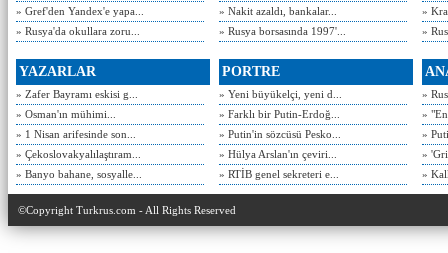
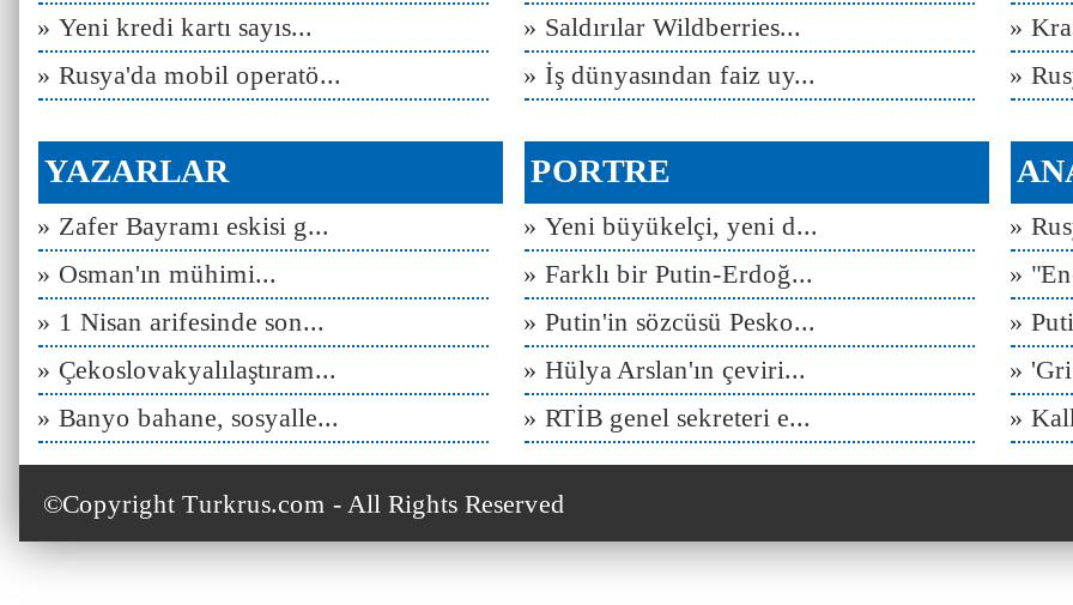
[15,5,143,17] » Gref'den Yandex'e yapa... -> [37,13,313,41] » Yeni kredi kartı sayıs...
[218,5,336,17] » Nakit azaldı, bankalar... -> [523,13,801,41] » Saldırılar Wildberries...
[15,25,139,37] » Rusya'da okullara zoru... -> [37,61,341,89] » Rusya'da mobil operatö...
[218,25,345,37] » Rusya borsasında 1997'... -> [523,61,816,89] » İş dünyasından faiz uy...

